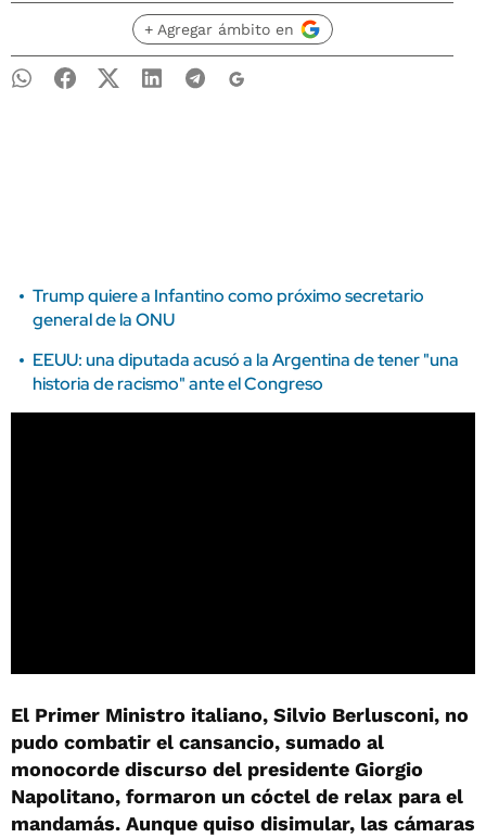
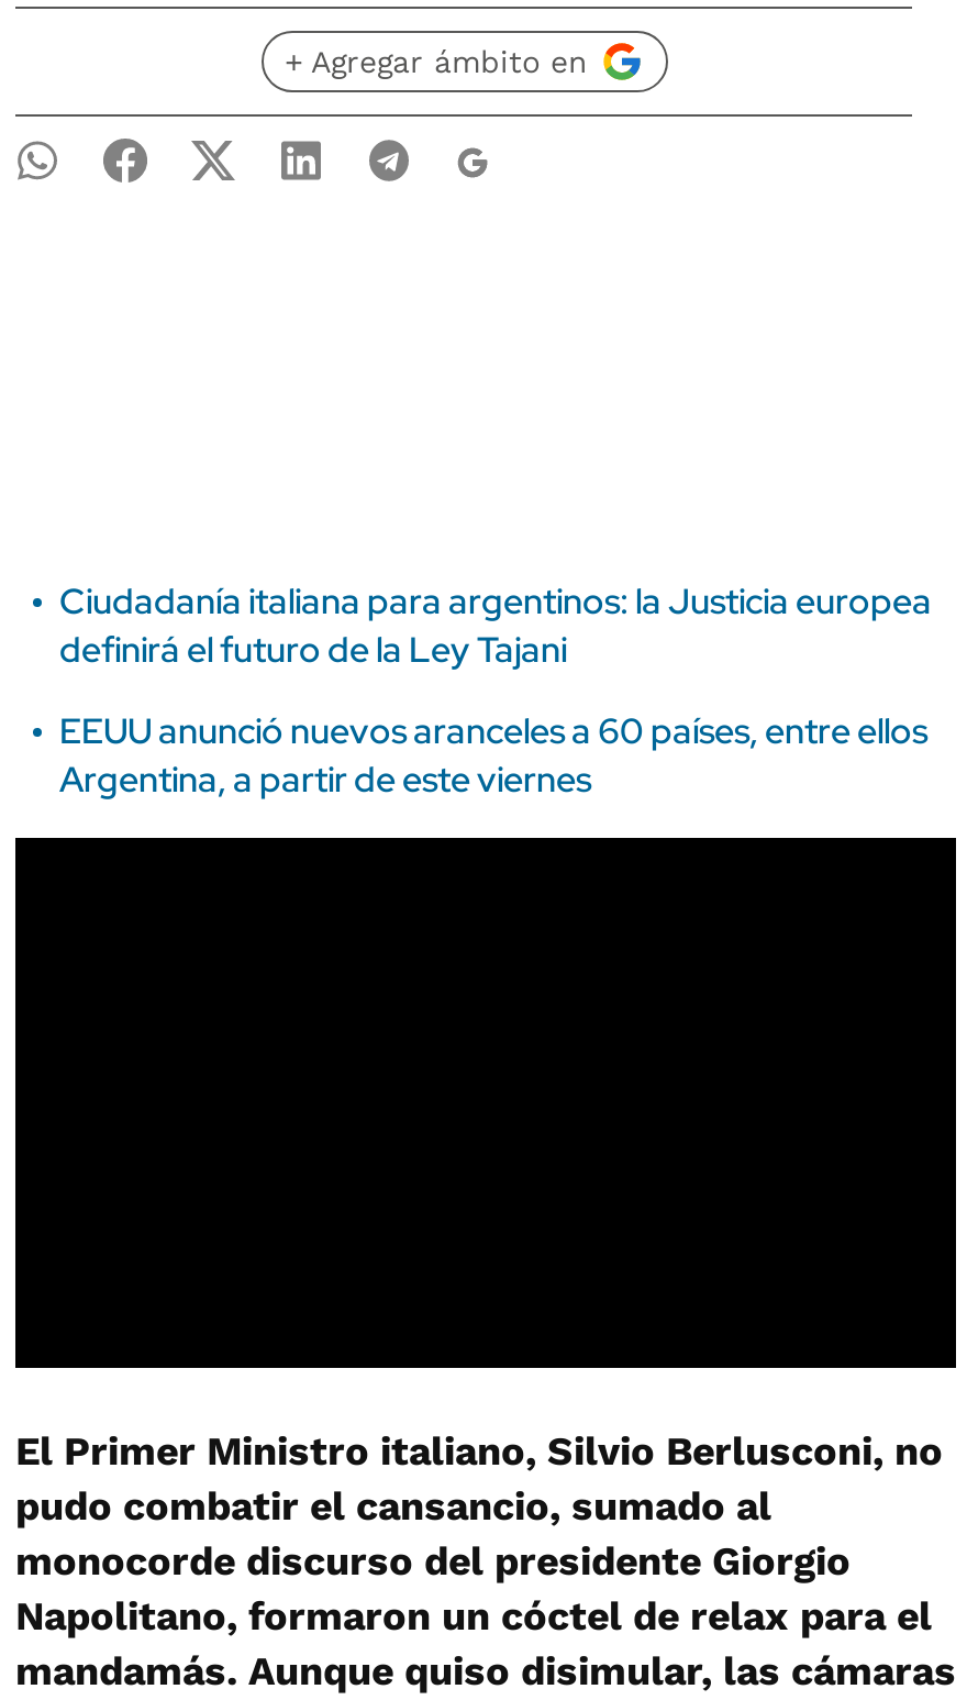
[33,284,424,331] Trump quiere a Infantino como próximo secretario | general de la ONU -> [59,578,932,673] Ciudadanía italiana para argentinos: la Justicia europea | definirá el futuro de la Ley Tajani
[33,348,459,395] EEUU: una diputada acusó a la Argentina de tener "una | historia de racismo" ante el Congreso -> [59,708,927,803] EEUU anunció nuevos aranceles a 60 países, entre ellos | Argentina, a partir de este viernes

